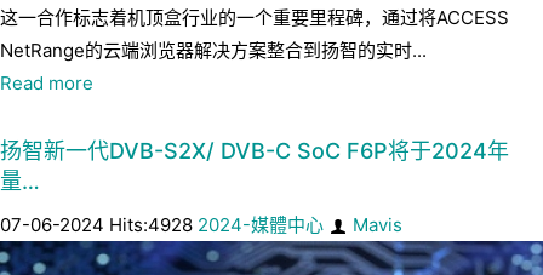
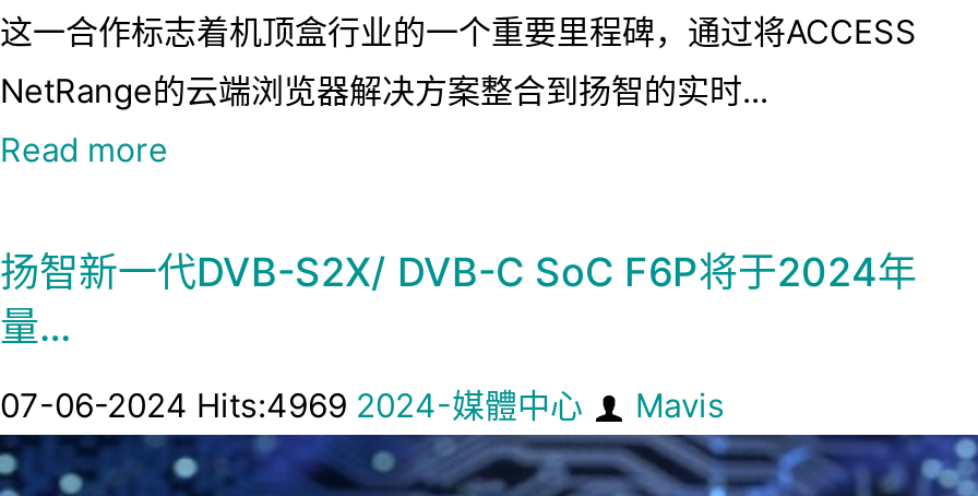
[0,213,324,236] 07-06-2024 Hits:4928 2024-媒體中心 -> [0,385,583,426] 07-06-2024 Hits:4969 2024-媒體中心

